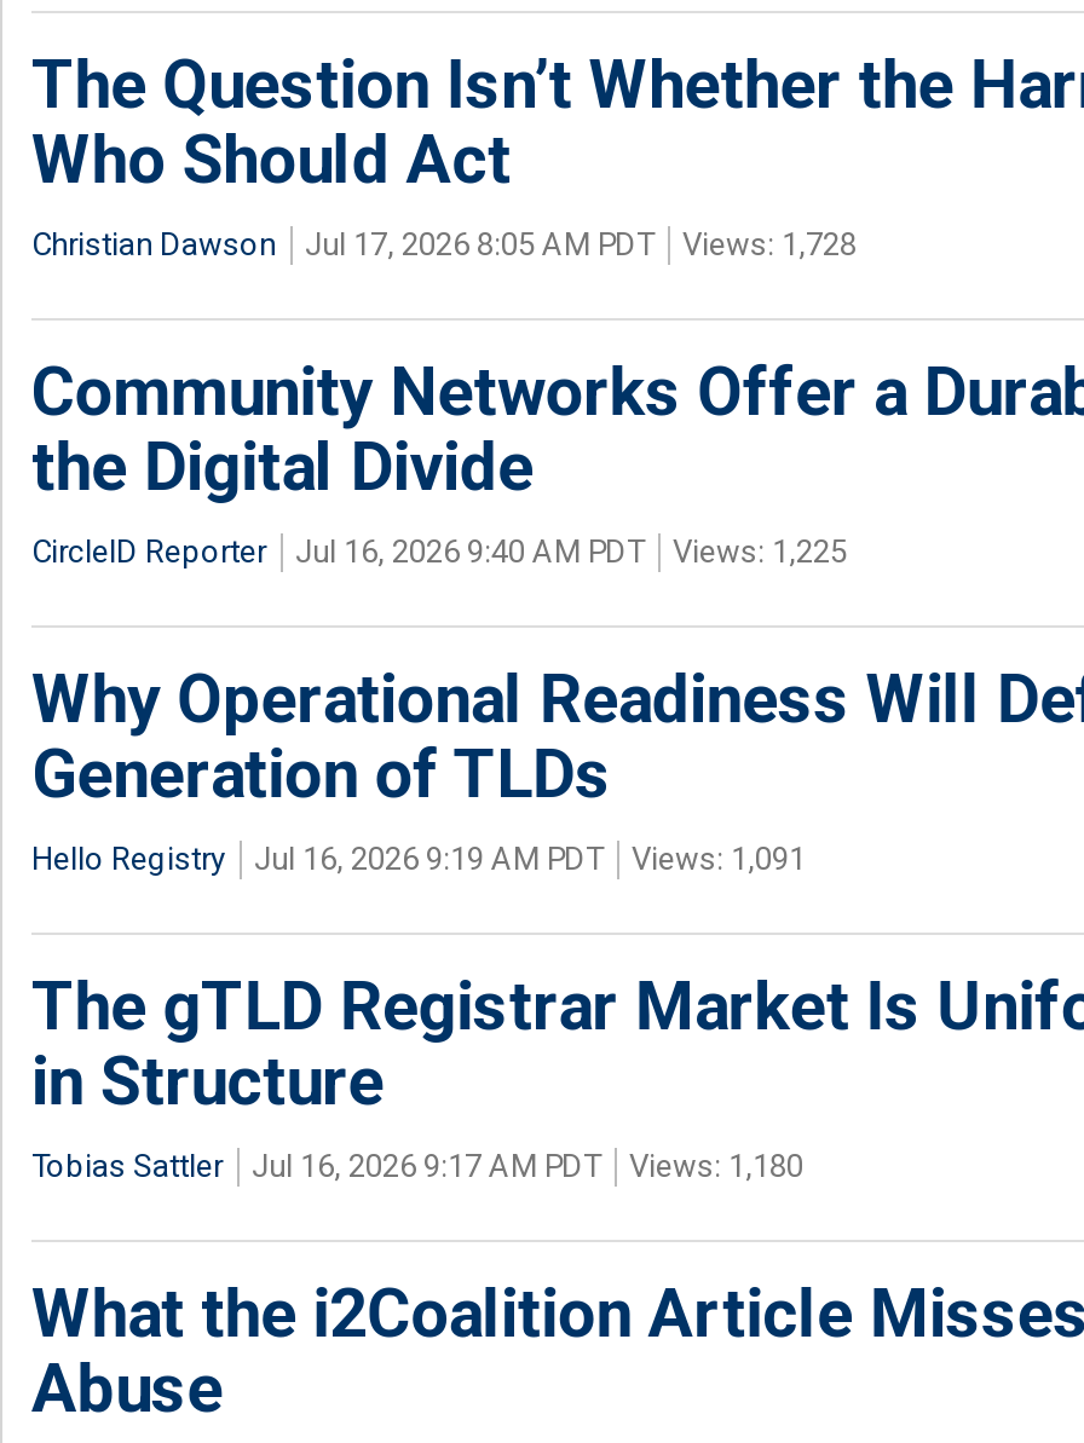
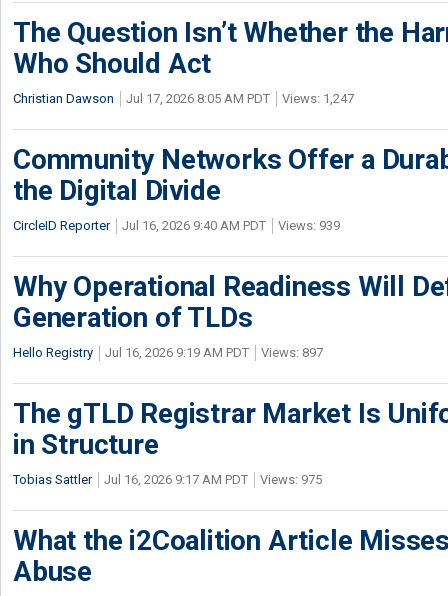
[31,226,857,262] Christian Dawson Jul 17, 2026 8:05 AM PDT Views: 1,728 -> [13,91,354,106] Christian Dawson Jul 17, 2026 8:05 AM PDT Views: 1,247
[31,533,847,570] CircleID Reporter Jul 16, 2026 9:40 AM PDT Views: 1,225 -> [13,218,340,233] CircleID Reporter Jul 16, 2026 9:40 AM PDT Views: 939
[31,841,806,877] Hello Registry Jul 16, 2026 9:19 AM PDT Views: 1,091 -> [13,345,323,360] Hello Registry Jul 16, 2026 9:19 AM PDT Views: 897
[31,1148,803,1184] Tobias Sattler Jul 16, 2026 9:17 AM PDT Views: 1,180 -> [13,472,322,487] Tobias Sattler Jul 16, 2026 9:17 AM PDT Views: 975

